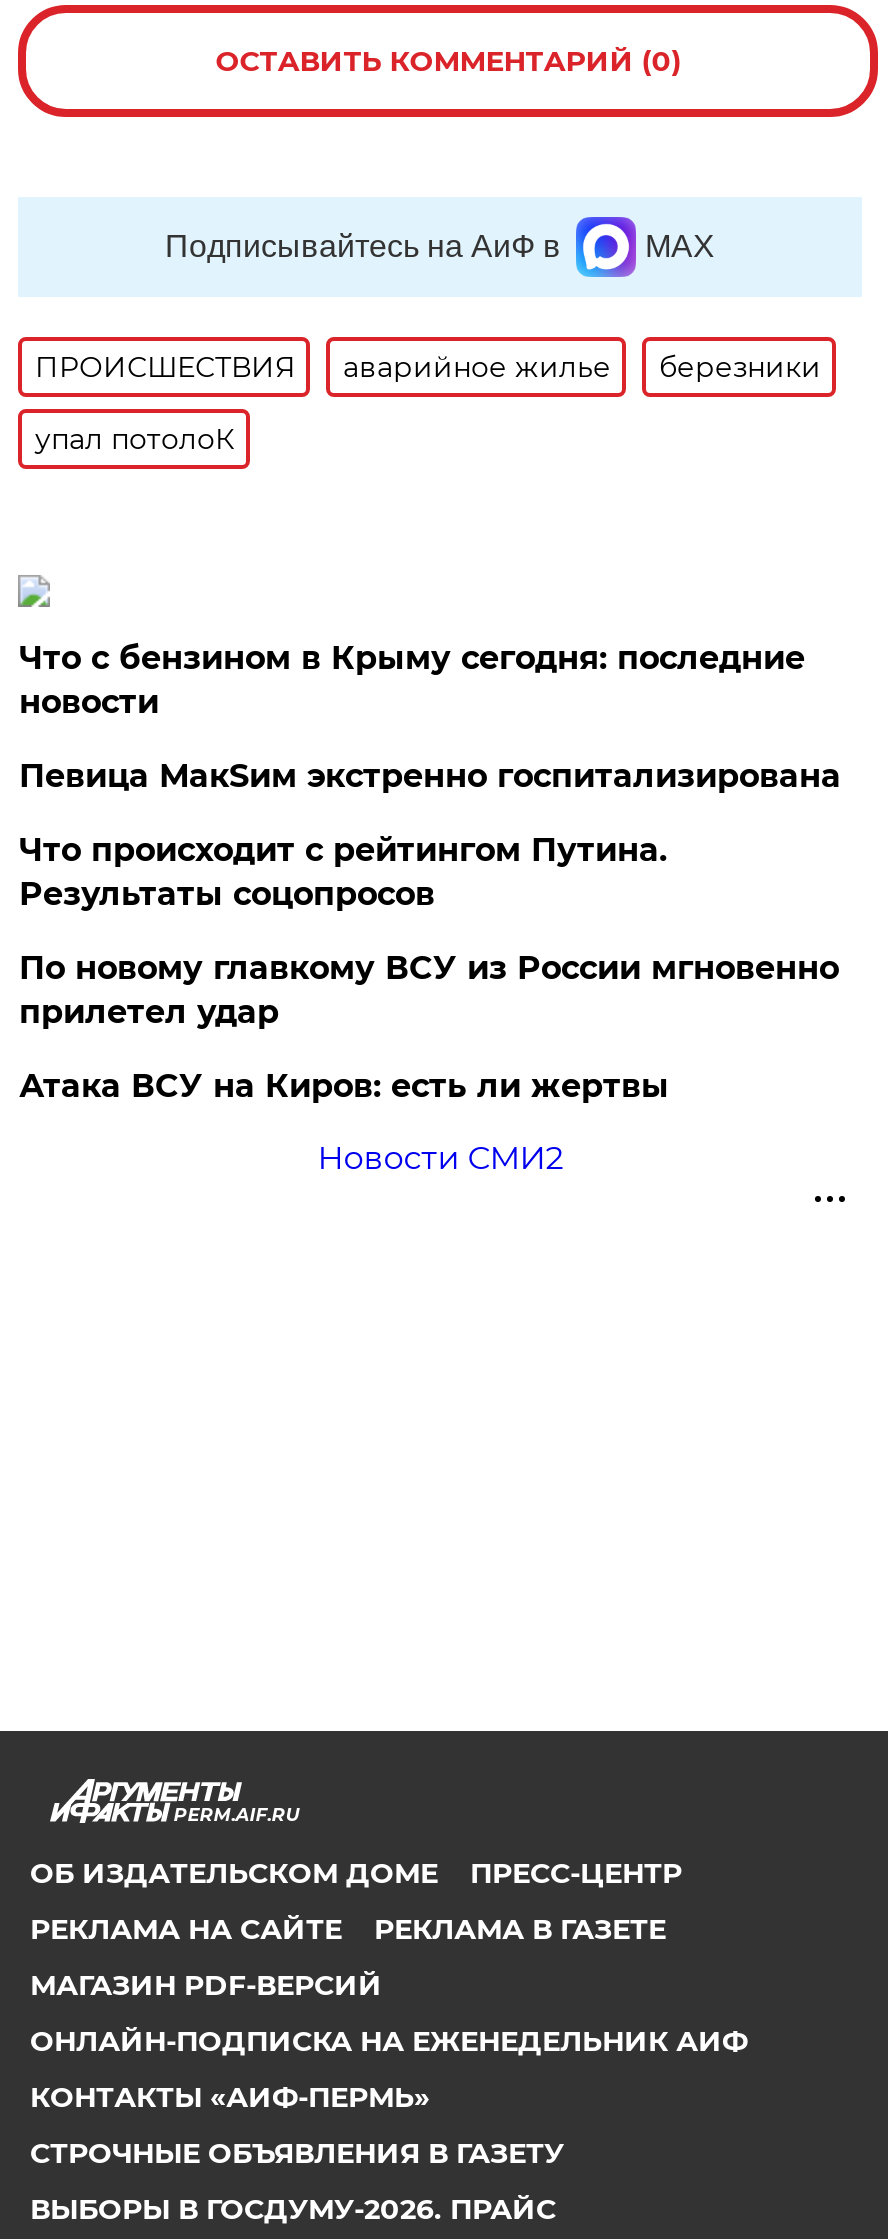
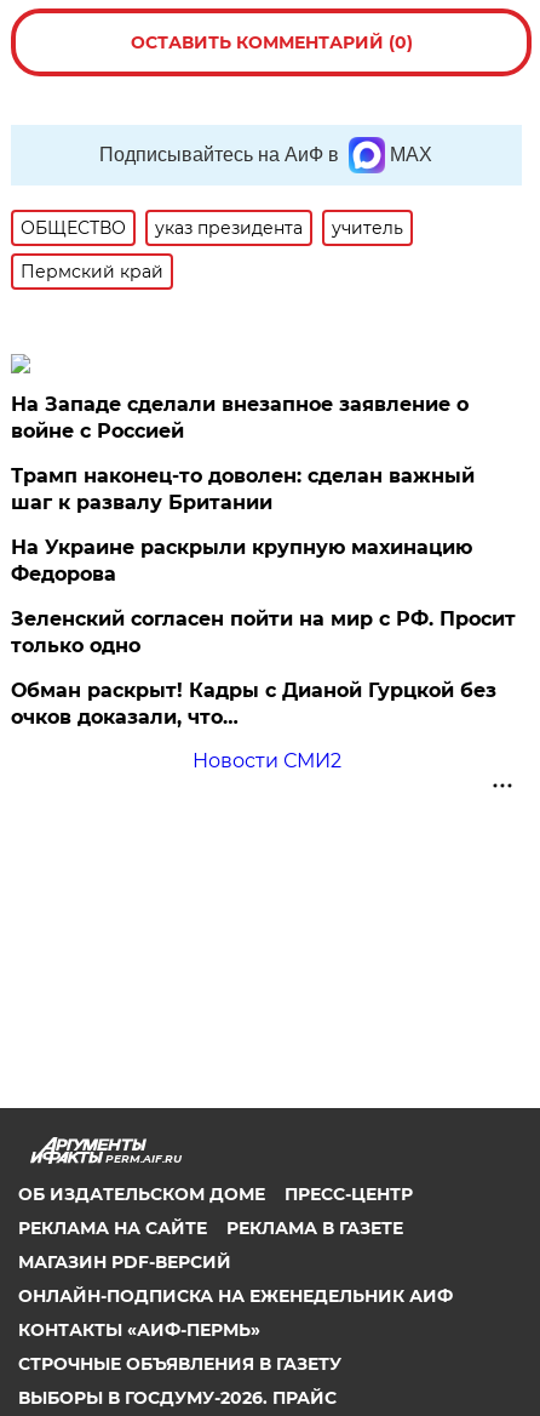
[35,350,821,386] ПРОИСШЕСТВИЯ | аварийное жилье | березники -> [21,217,404,239] ОБЩЕСТВО | указ президента | учитель
[35,422,235,458] упал потолоК -> [21,261,164,283] Пермский край
[19,640,805,722] Что с бензином в Крыму сегодня: последние | новости -> [11,393,469,443] На Западе сделали внезапное заявление о | войне с Россией
[19,758,841,796] Певица МакSим экстренно госпитализирована -> [11,465,475,514] Трамп наконец-то доволен: сделан важный | шаг к развалу Британии
[19,832,667,914] Что происходит с рейтингом Путина. | Результаты соцопросов -> [11,536,473,586] На Украине раскрыли крупную махинацию | Федорова
[19,950,839,1032] По новому главкому ВСУ из России мгновенно | прилетел удар -> [11,608,516,657] Зеленский согласен пойти на мир с РФ. Просит | только одно
[19,1068,669,1106] Атака ВСУ на Киров: есть ли жертвы -> [11,679,497,729] Обман раскрыт! Кадры с Дианой Гурцкой без | очков доказали, что…

